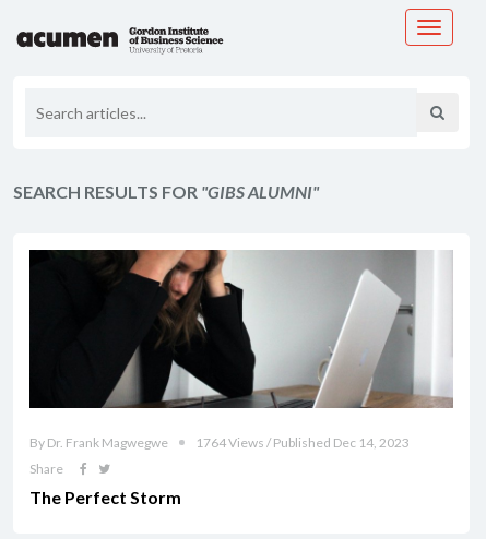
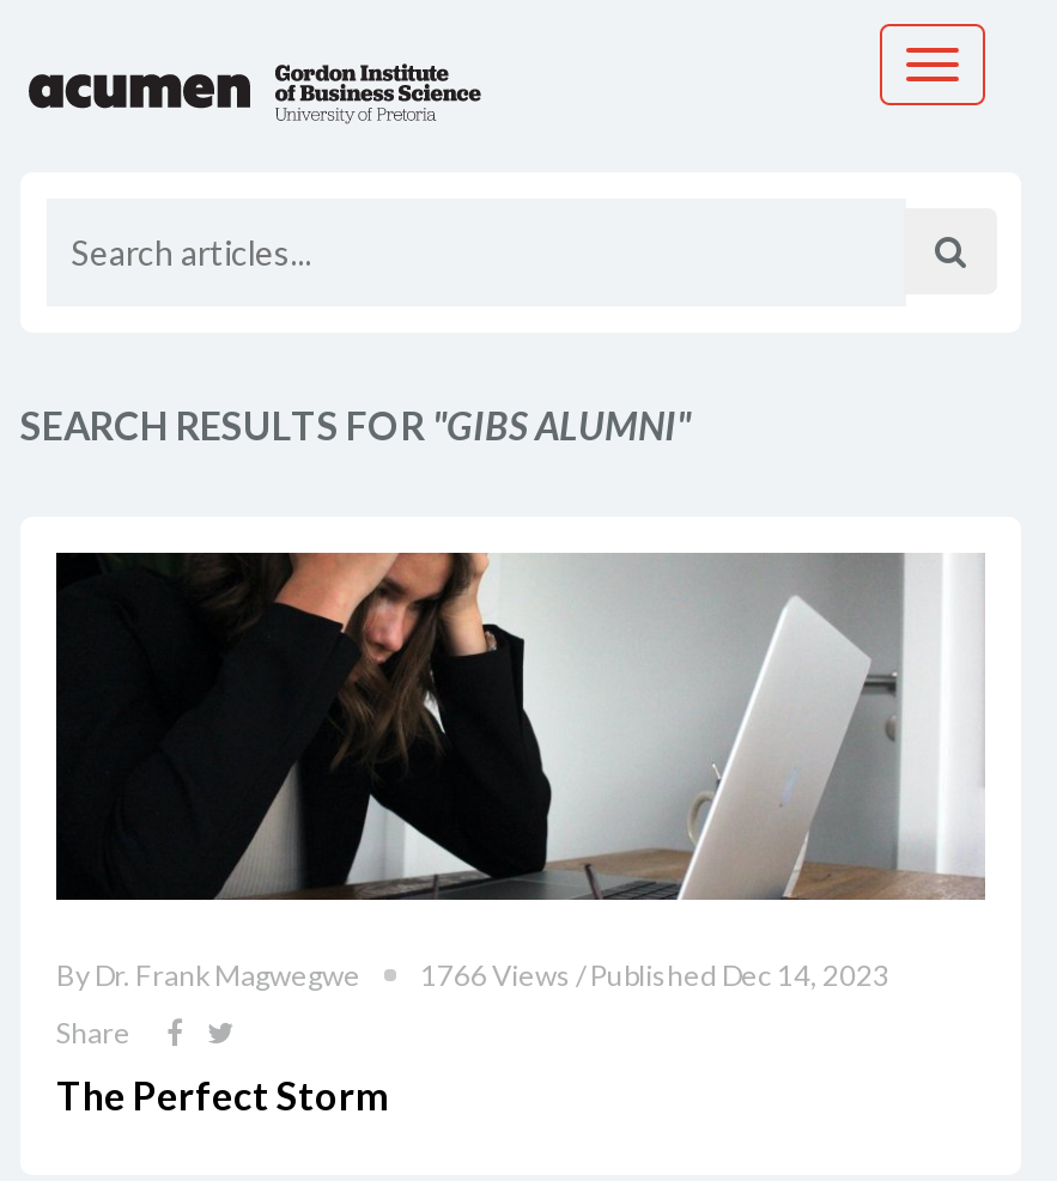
[195,434,410,451] 1764 Views / Published Dec 14, 2023 -> [420,957,889,993] 1766 Views / Published Dec 14, 2023

